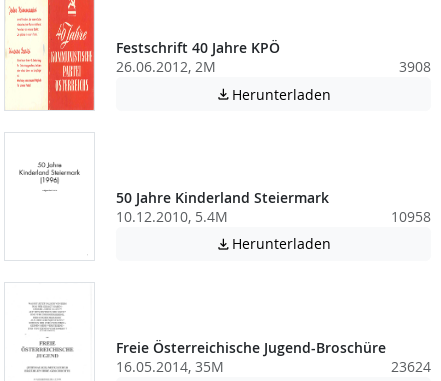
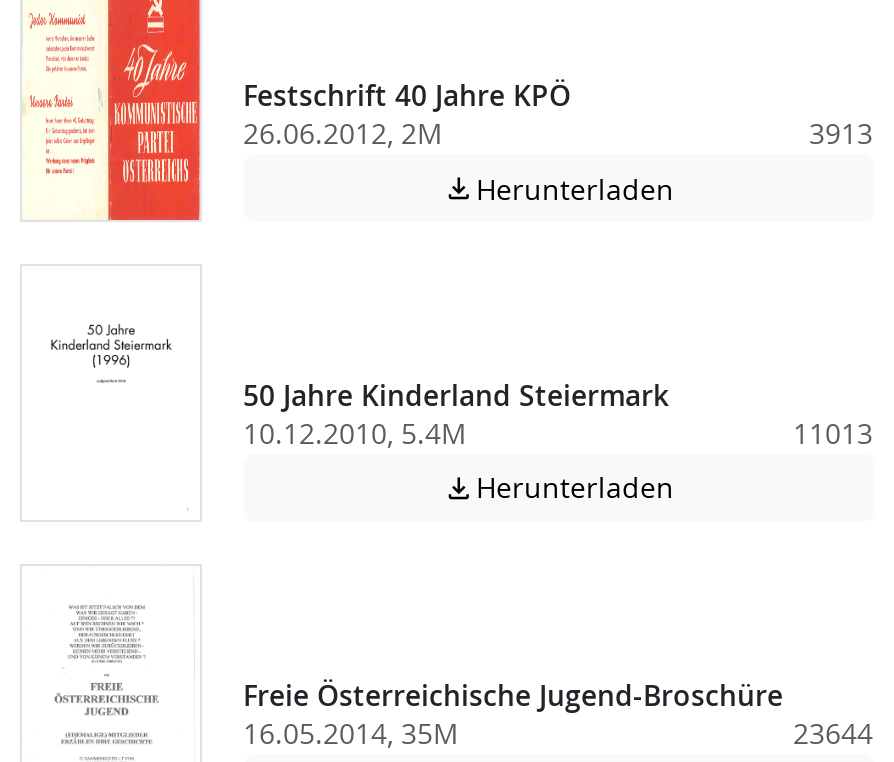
[398,57,430,76] 3908 -> [809,115,873,153] 3913
[390,207,430,226] 10958 -> [793,414,873,452] 11013
[390,357,430,376] 23624 -> [793,714,873,752] 23644

